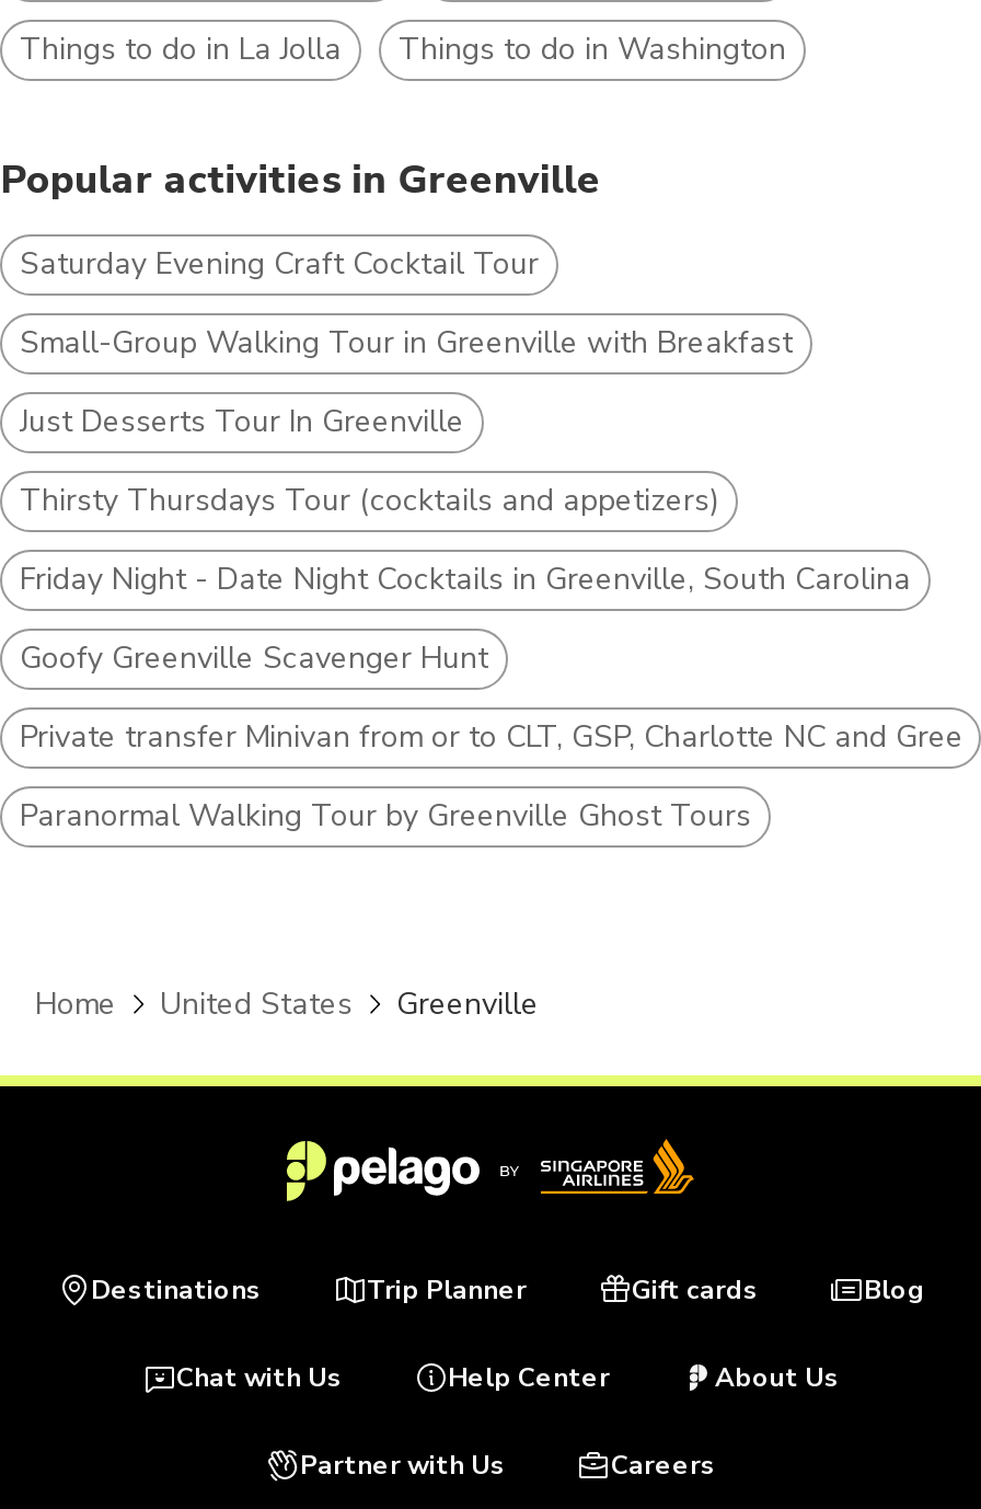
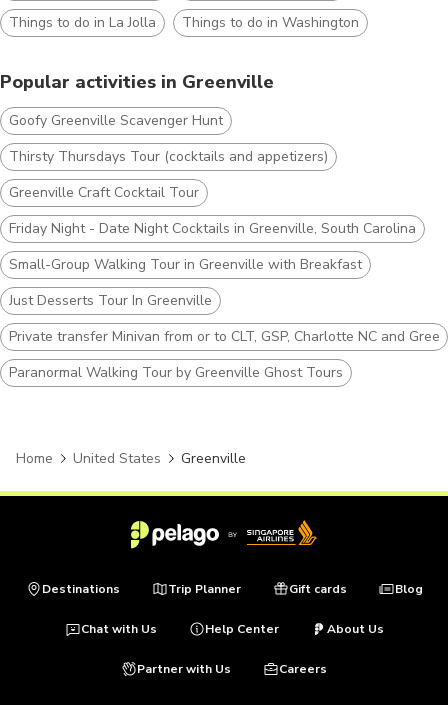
[20,242,539,284] Saturday Evening Craft Cocktail Tour -> [9,183,199,202] Greenville Craft Cocktail Tour
moved [20,321,793,442] -> [9,255,362,310]: Small-Group Walking Tour in Greenville with Breakfast | Just Desserts Tour In Greenville
moved [20,479,718,678] -> [9,111,328,166]: Goofy Greenville Scavenger Hunt | Thirsty Thursdays Tour (cocktails and appetizers)
moved [20,558,911,599] -> [9,219,416,238]: Friday Night - Date Night Cocktails in Greenville, South Carolina

